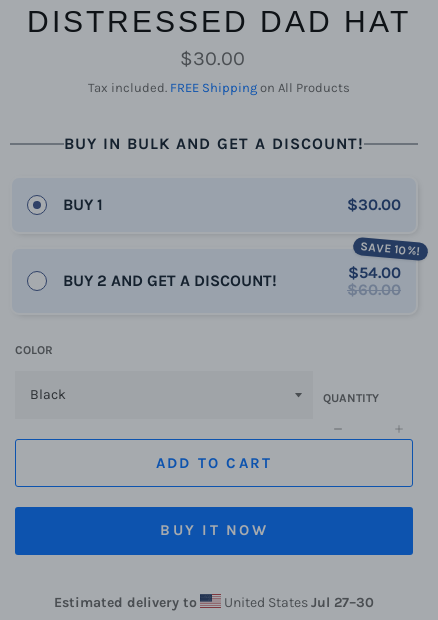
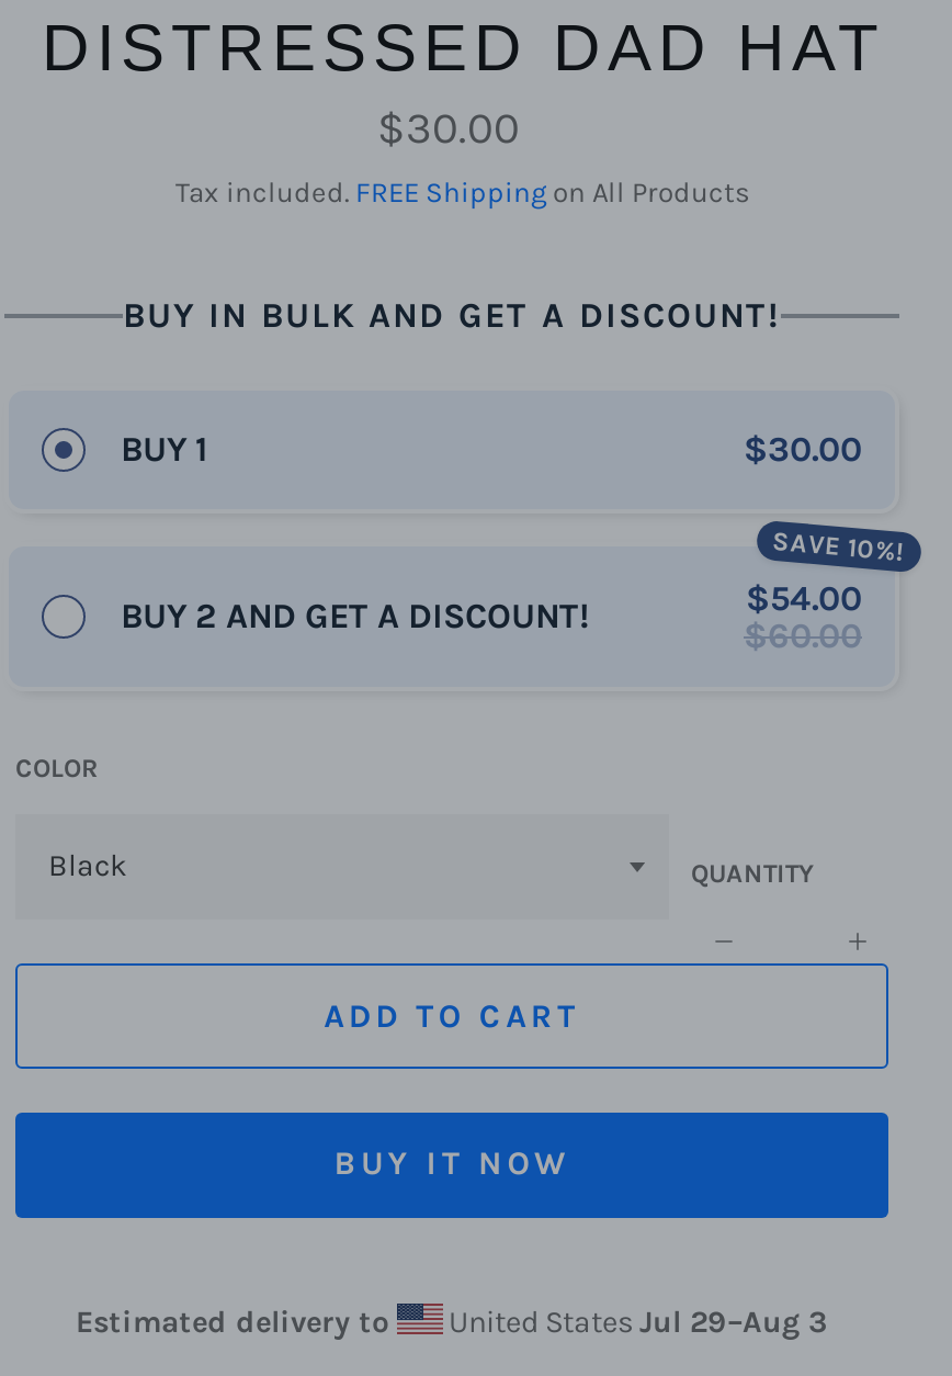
[221,594,374,611] United States Jul 27–30 -> [442,1303,828,1340] United States Jul 29–Aug 3

